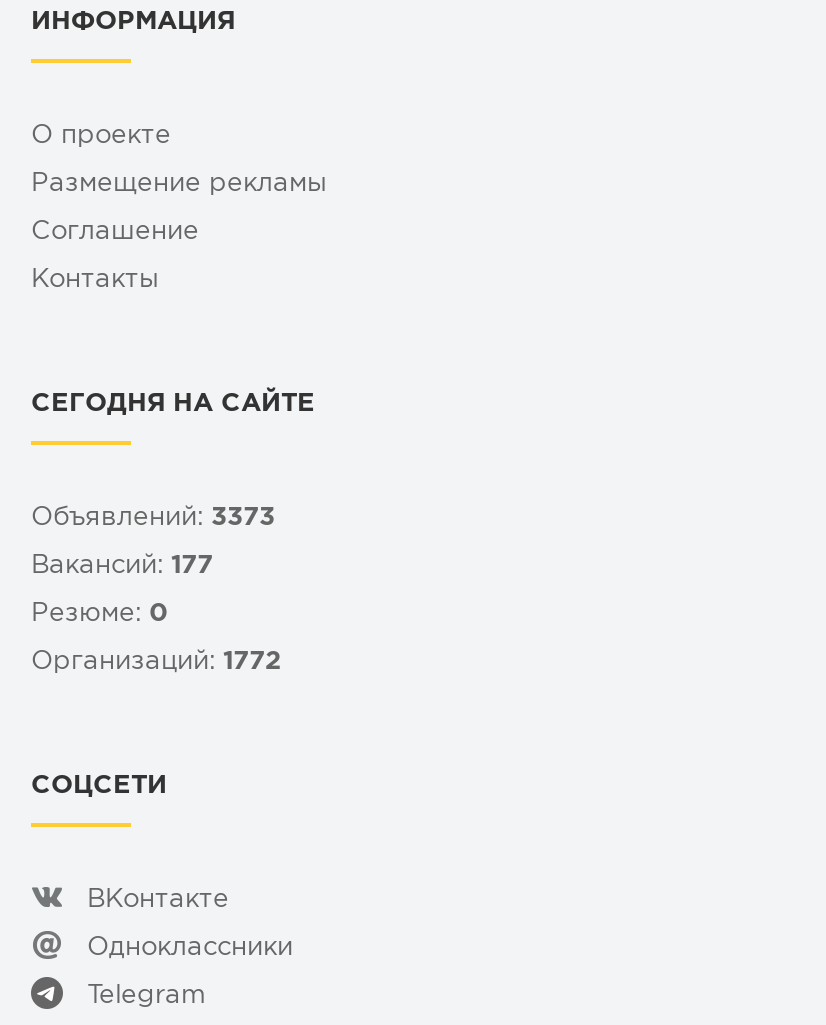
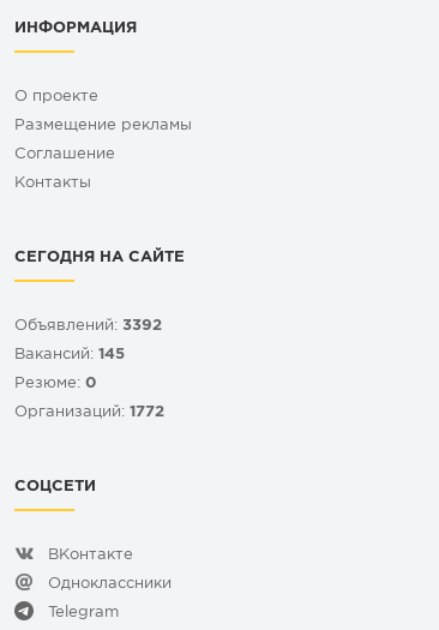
[31,507,275,529] Объявлений: 3373 -> [14,319,162,333] Объявлений: 3392
[31,555,213,577] Вакансий: 177 -> [14,348,125,361] Вакансий: 145

